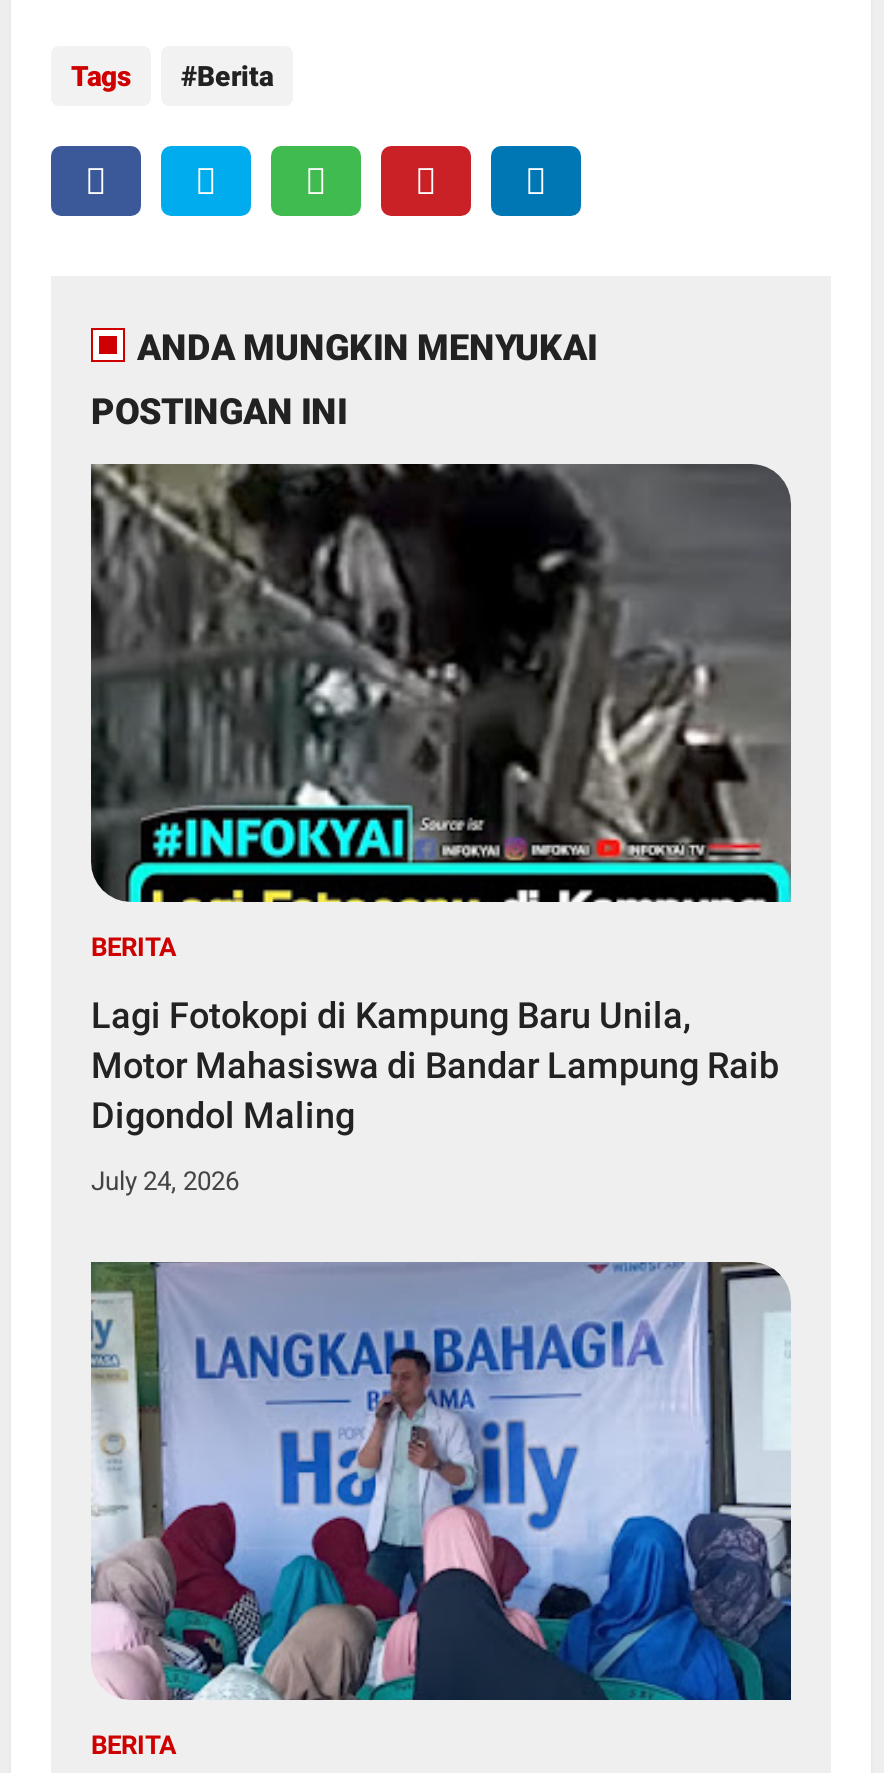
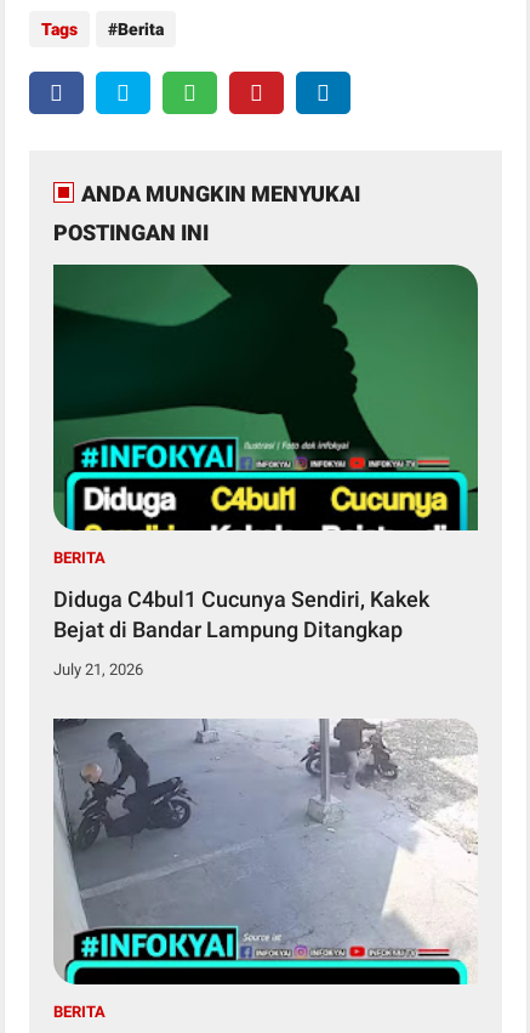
[91,462,793,904] [image] -> [52,265,479,532] [image]
[91,994,779,1136] Lagi Fotokopi di Kampung Baru Unila, | Motor Mahasiswa di Bandar Lampung Raib | Digondol Maling -> [53,586,429,642] Diduga C4bul1 Cucunya Sendiri, Kakek | Bejat di Bandar Lampung Ditangkap
[91,1166,239,1196] July 24, 2026 -> [53,660,143,678] July 21, 2026
[91,1260,793,1702] [image] -> [53,719,478,986] [image]

